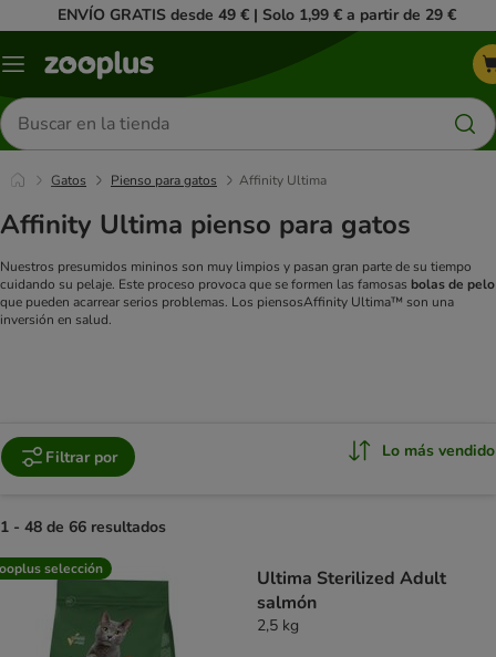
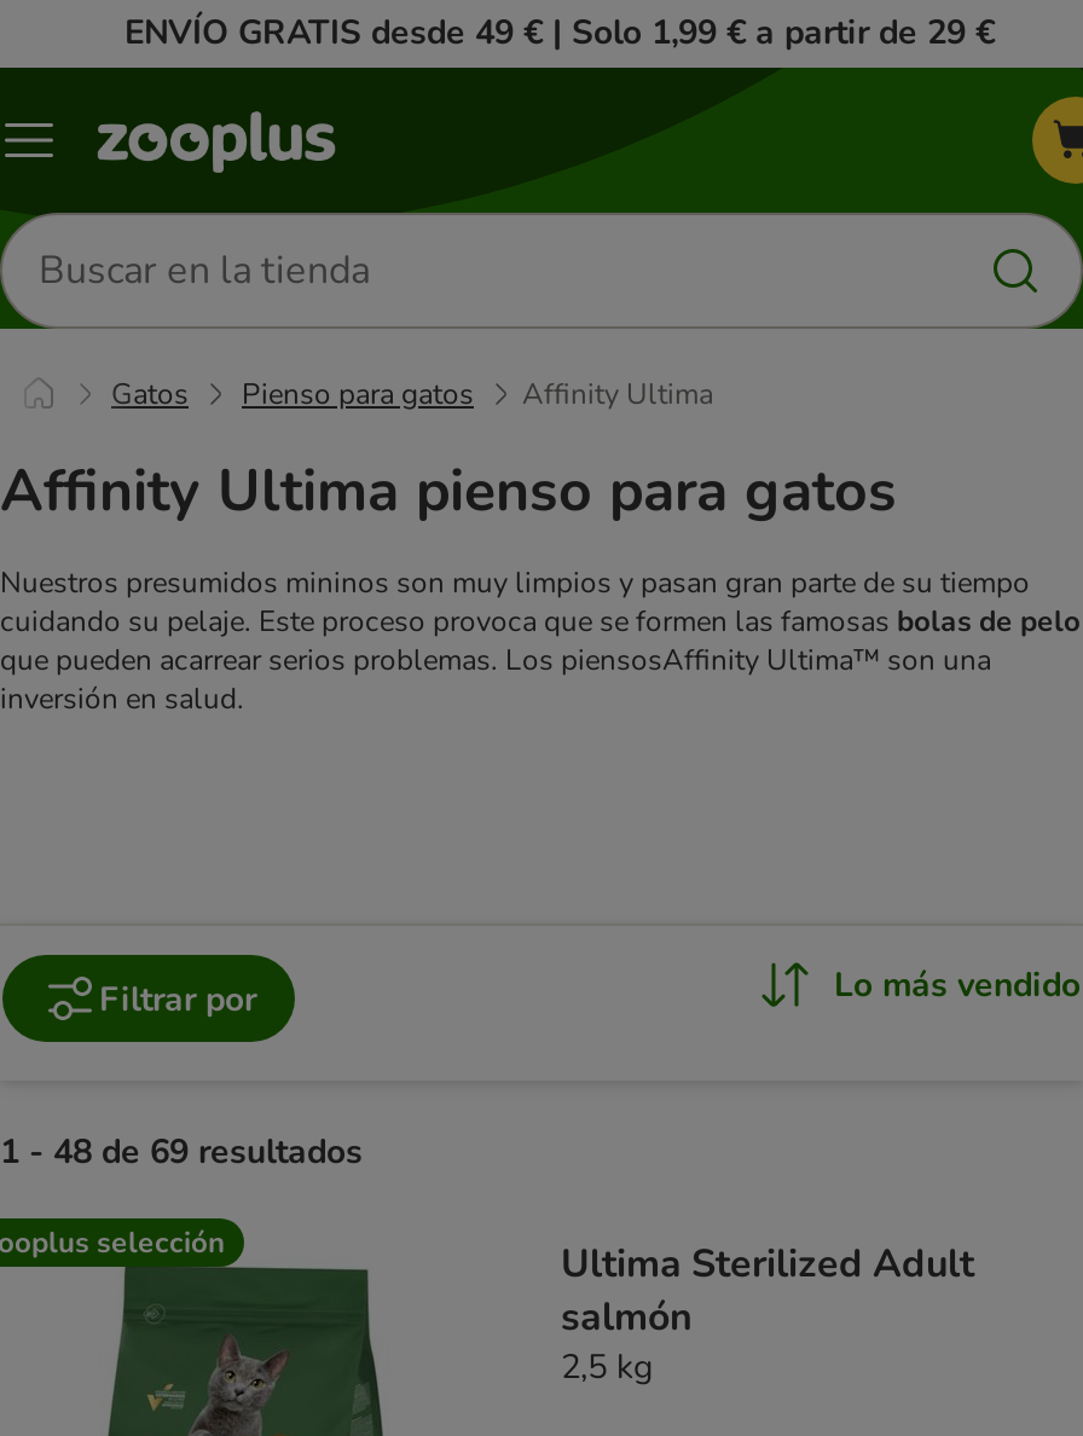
[0,517,166,538] 1 - 48 de 66 resultados -> [0,1129,363,1175] 1 - 48 de 69 resultados

